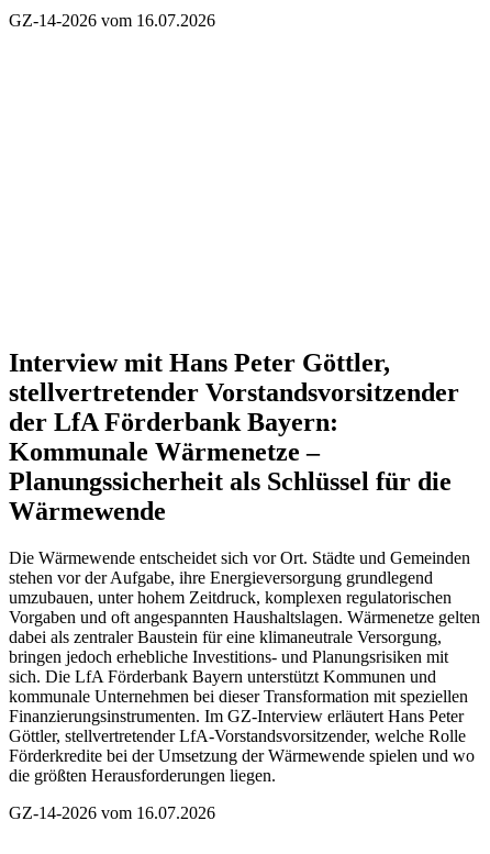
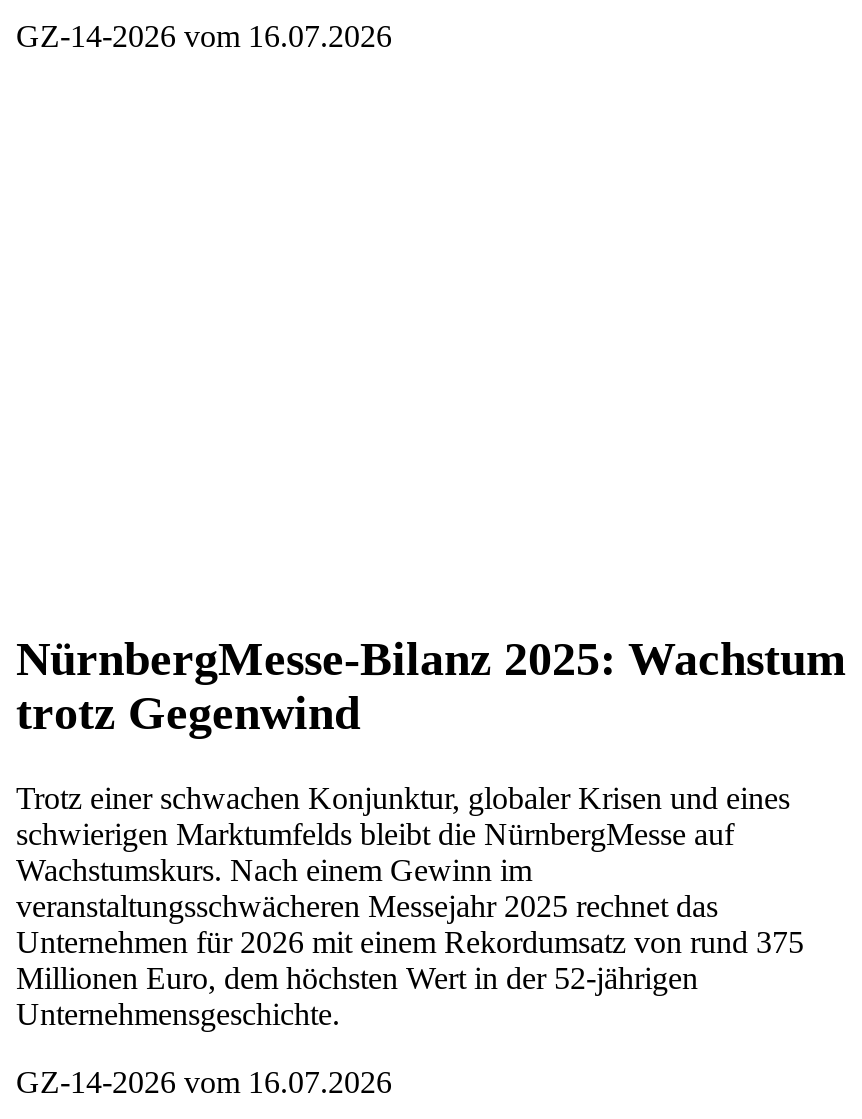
[9,348,459,525] Interview mit Hans Peter Göttler, | stellvertretender Vorstandsvorsitzender | der LfA Förderbank Bayern: | Kommunale Wärmenetze – | Planungssicherheit als Schlüssel für die | Wärmewende -> [16,633,846,739] NürnbergMesse-Bilanz 2025: Wachstum | trotz Gegenwind
[9,548,480,785] Die Wärmewende entscheidet sich vor Ort. Städte und Gemeinden | stehen vor der Aufgabe, ihre Energieversorgung grundlegend | umzubauen, unter hohem Zeitdruck, komplexen regulatorischen | Vorgaben und oft angespannten Haushaltslagen. Wärmenetze gelten | dabei als zentraler Baustein für eine klimaneutrale Versorgung, | bringen jedoch erhebliche Investitions- und Planungsrisiken mit | sich. Die LfA Förderbank Bayern unterstützt Kommunen und | kommunale Unternehmen bei dieser Transformation mit speziellen | Finanzierungsinstrumenten. Im GZ-Interview erläutert Hans Peter | Göttler, stellvertretender LfA-Vorstandsvorsitzender, welche Rolle | Förderkredite bei der Umsetzung der Wärmewende spielen und wo | die größten Herausforderungen liegen. -> [16,781,804,1031] Trotz einer schwachen Konjunktur, globaler Krisen und eines | schwierigen Marktumfelds bleibt die NürnbergMesse auf | Wachstumskurs. Nach einem Gewinn im | veranstaltungsschwächeren Messejahr 2025 rechnet das | Unternehmen für 2026 mit einem Rekordumsatz von rund 375 | Millionen Euro, dem höchsten Wert in der 52-jährigen | Unternehmensgeschichte.

